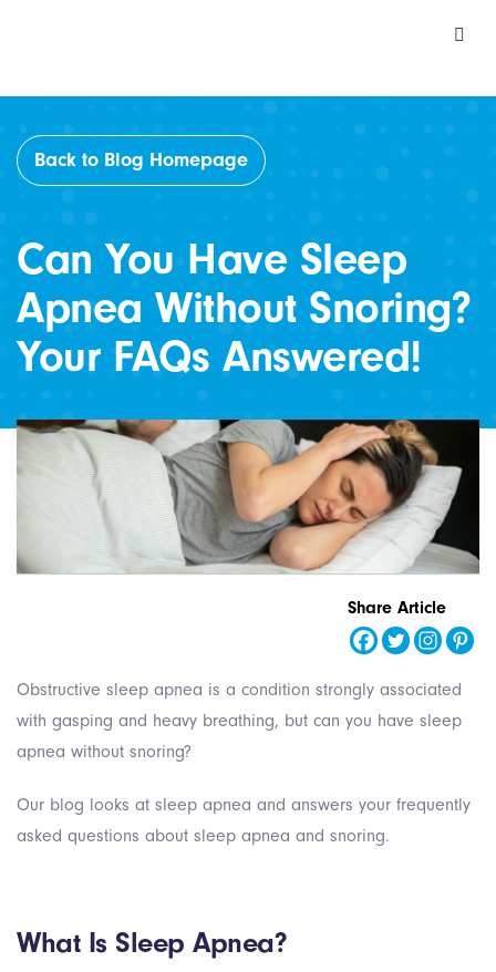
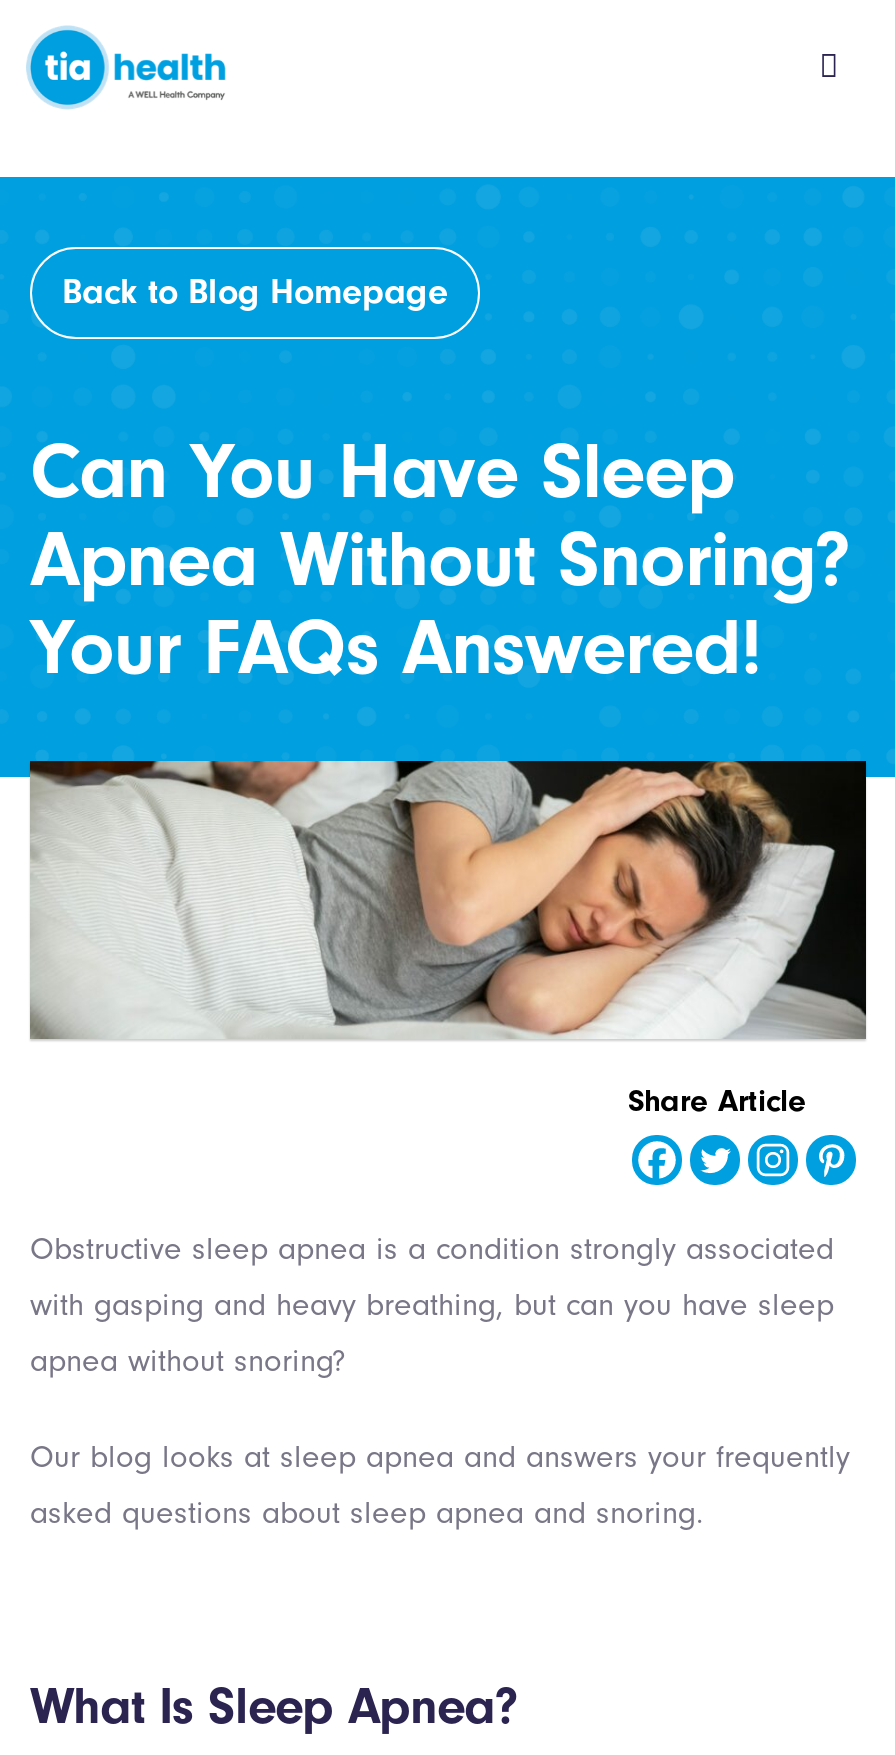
none -> [26,25,228,109] [image]

